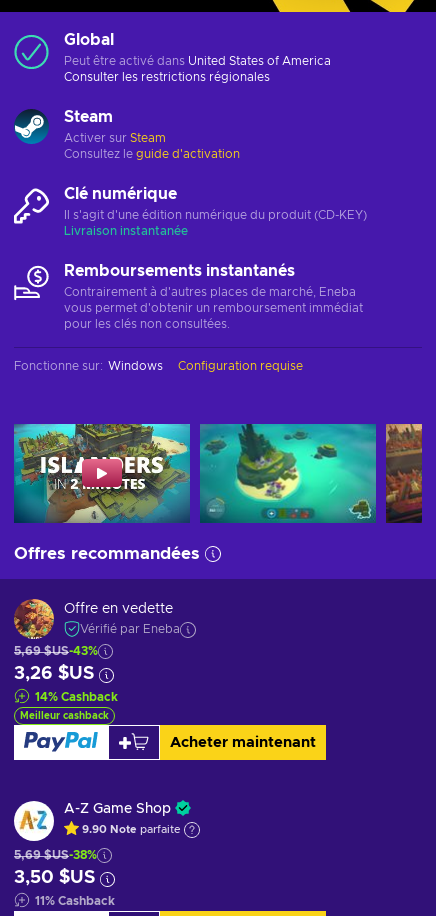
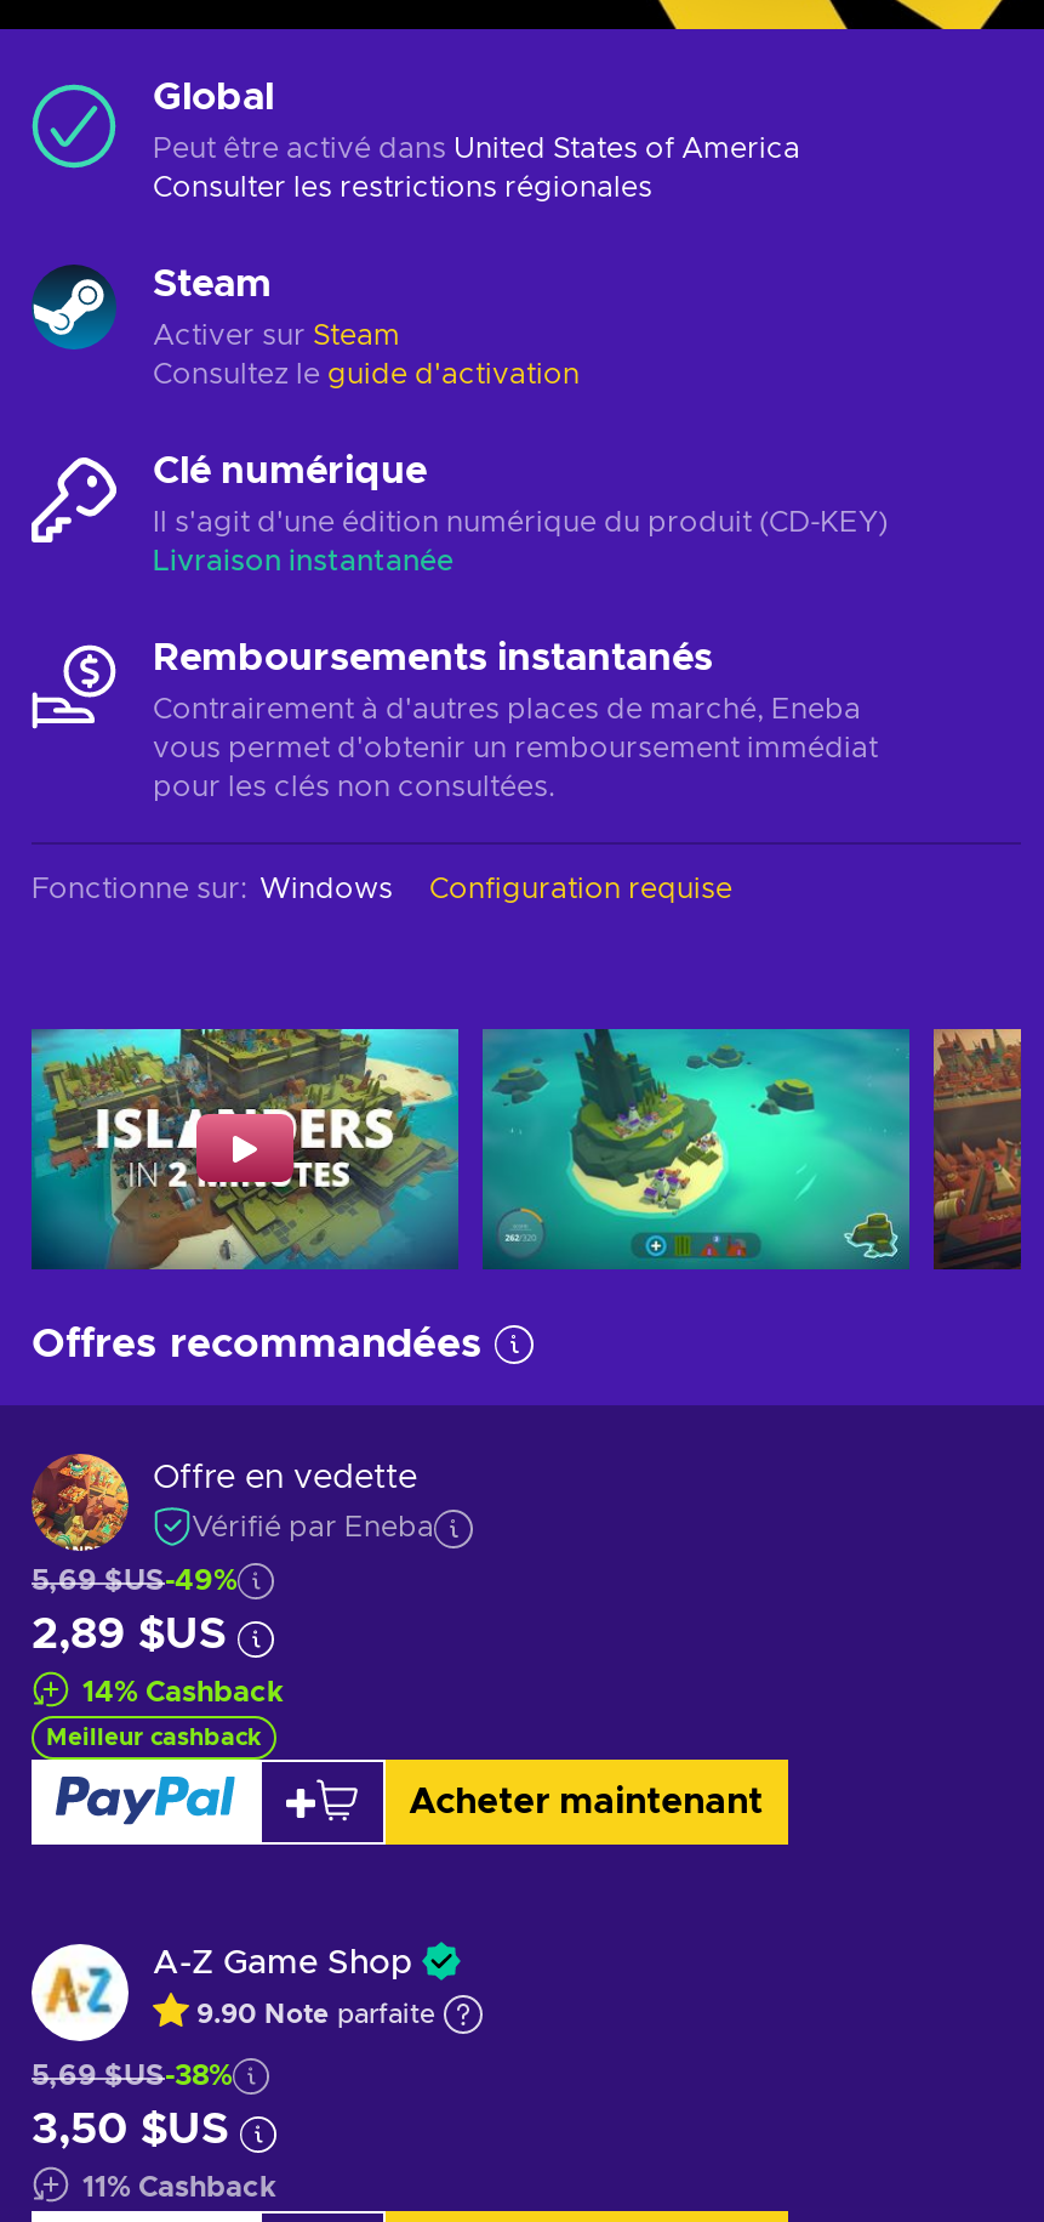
[14,645,98,657] 5,69 $US-43% -> [32,1565,238,1594] 5,69 $US-49%
[14,665,94,683] 3,26 $US -> [32,1613,226,1657] 2,89 $US

